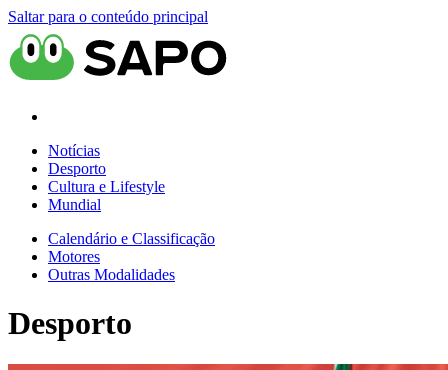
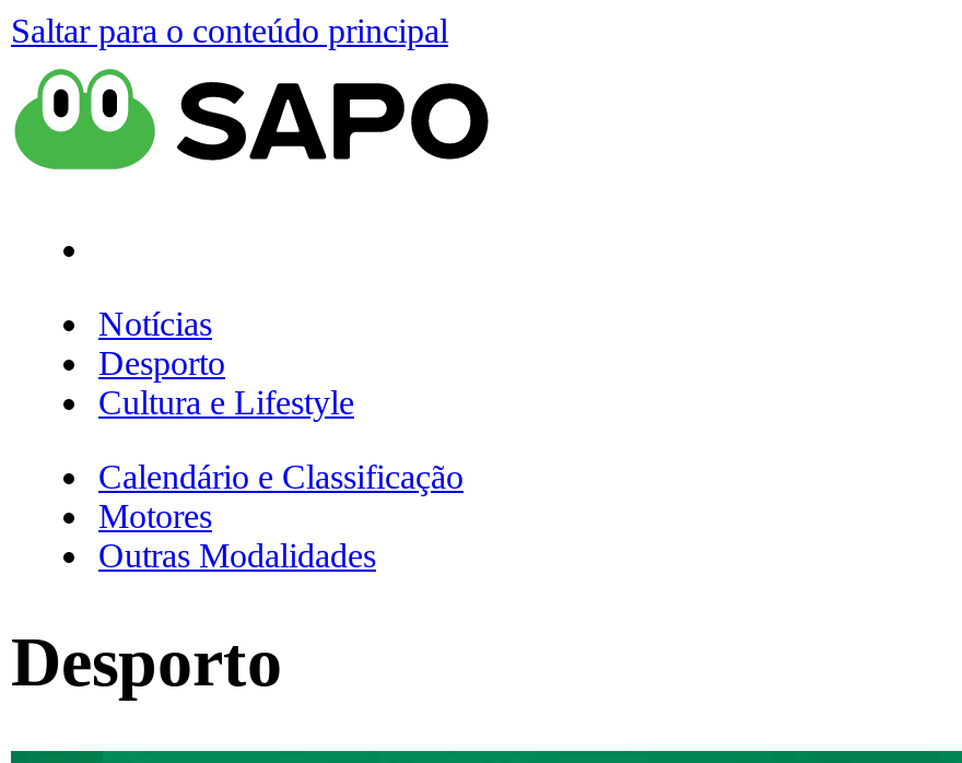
[48,196,101,213] Mundial -> none

